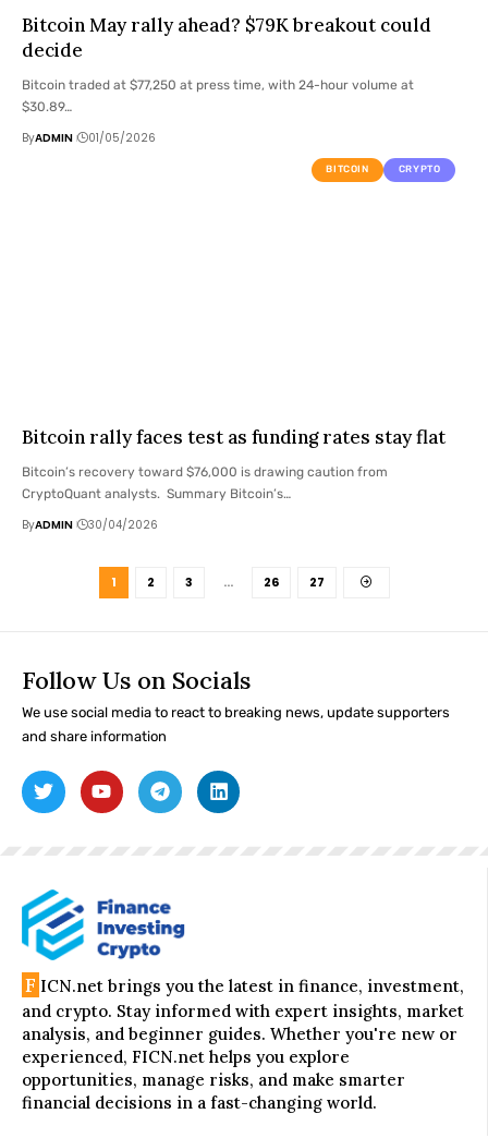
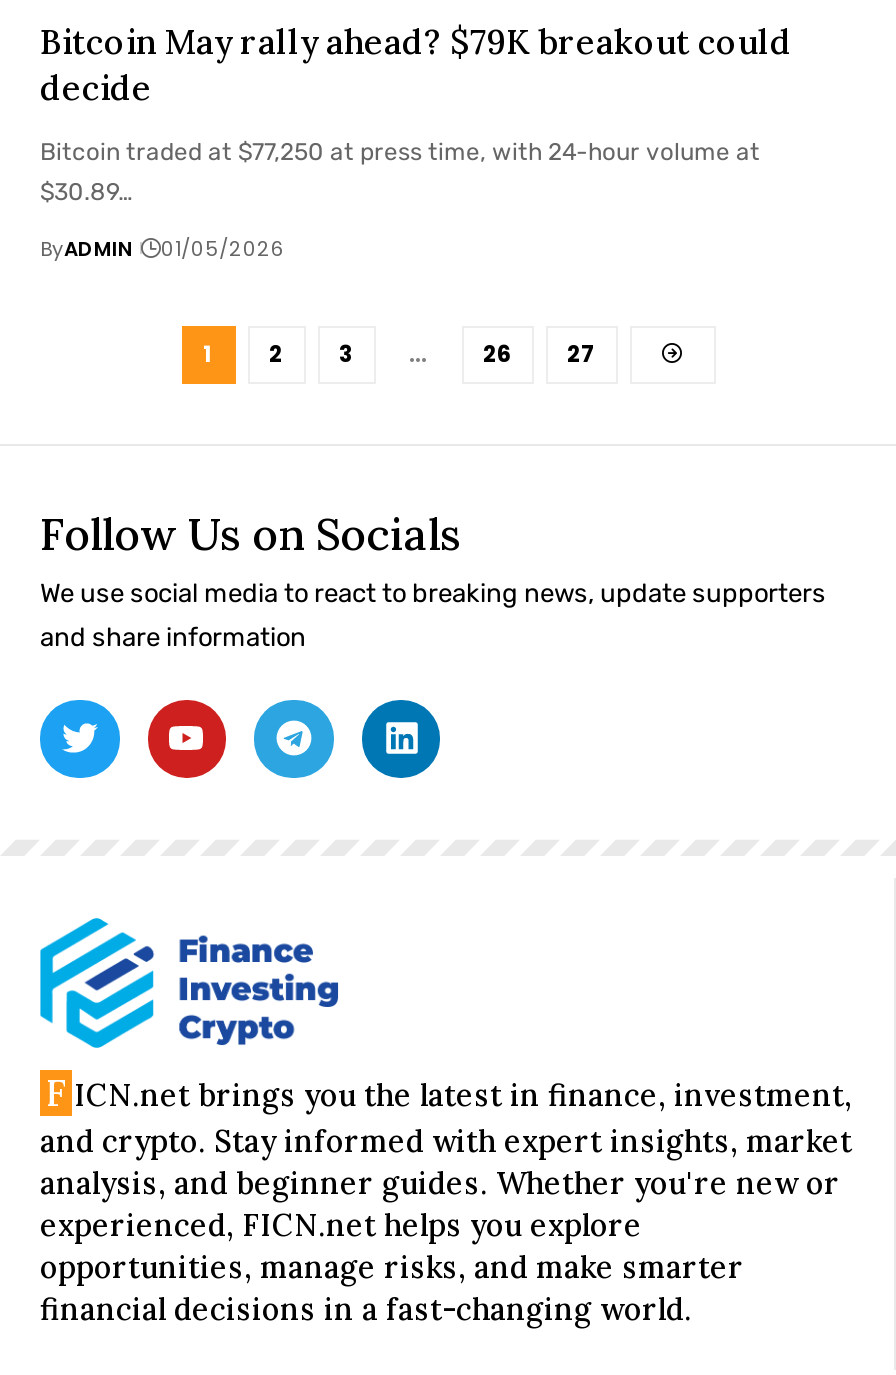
[326,164,441,175] BITCOIN | CRYPTO -> none
[22,425,446,533] Bitcoin rally faces test as funding rates stay flat | Bitcoin’s recovery toward $76,000 is drawing caution from | CryptoQuant analysts. Summary Bitcoin’s… | ByADMIN | 30/04/2026 -> none

